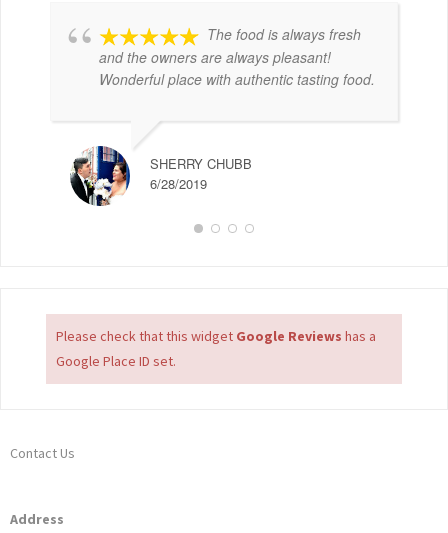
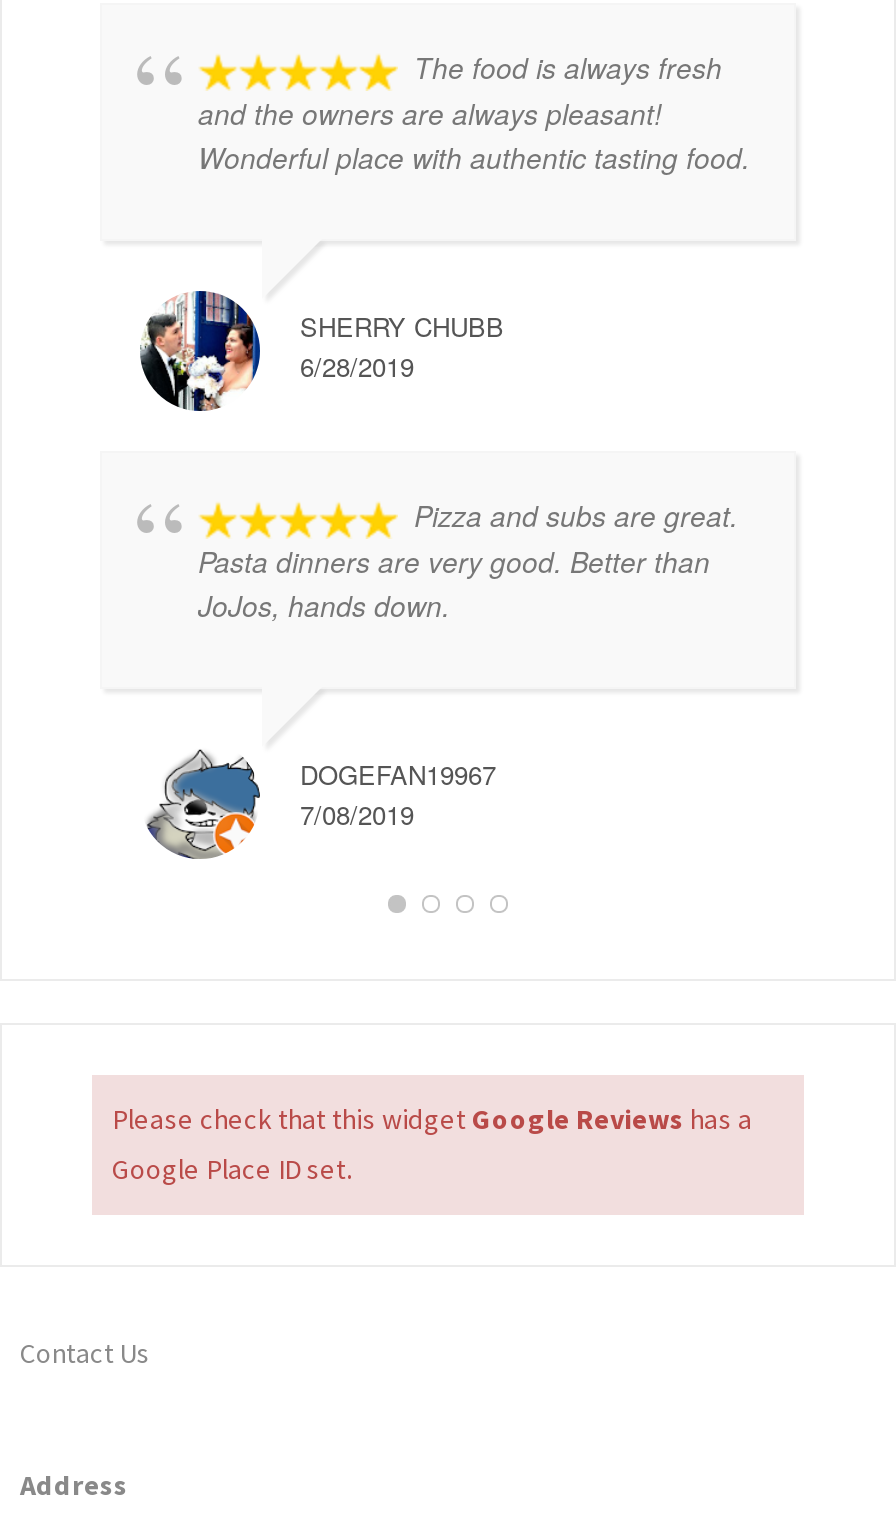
none -> [146,740,496,858] [image] | DOGEFAN19967 | 7/08/2019
none -> [198,496,738,625] Pizza and subs are great. | Pasta dinners are very good. Better than | JoJos, hands down.

